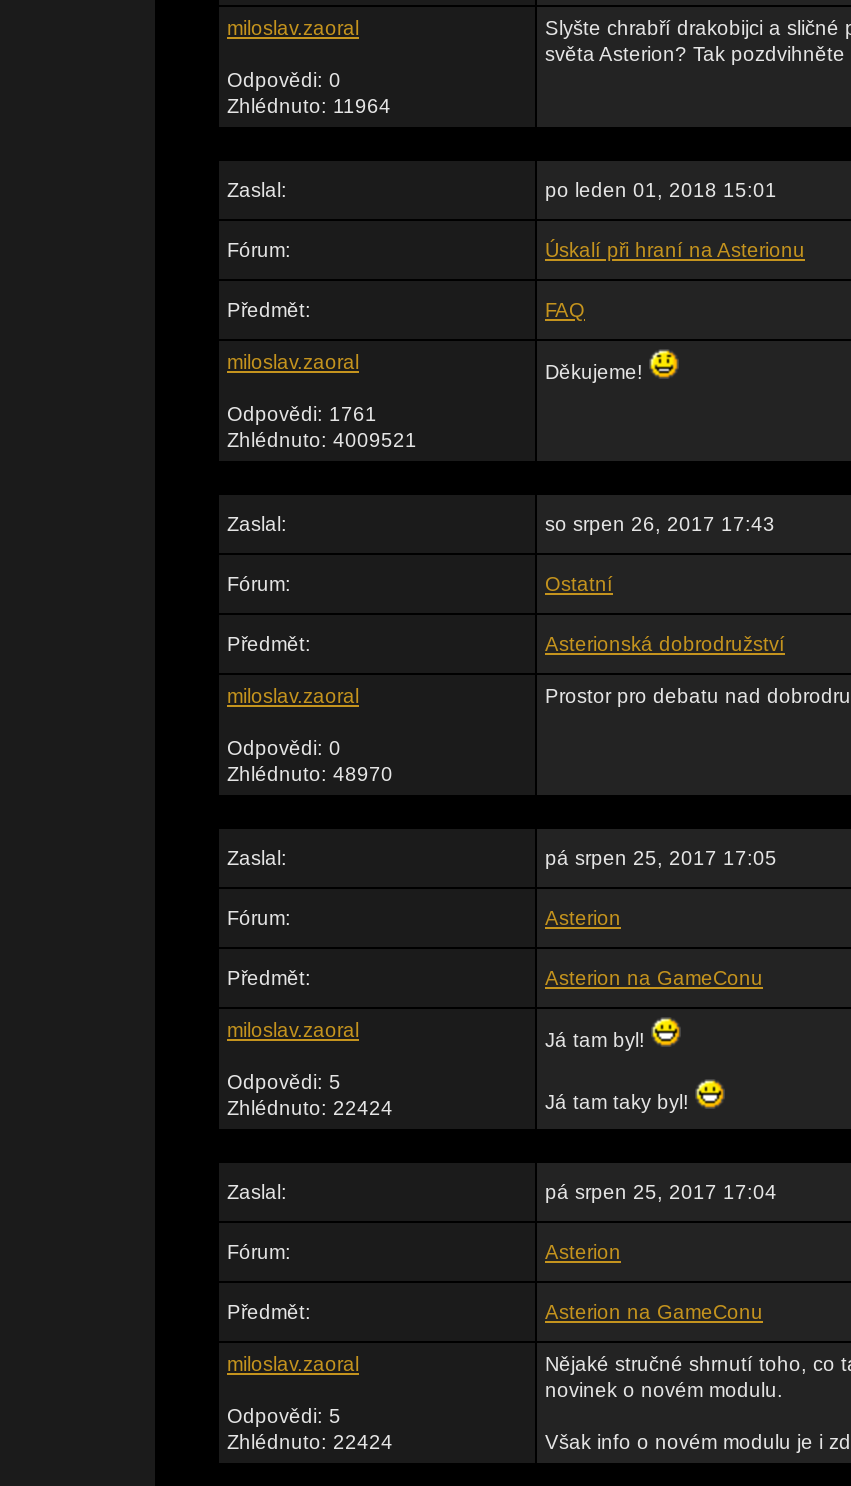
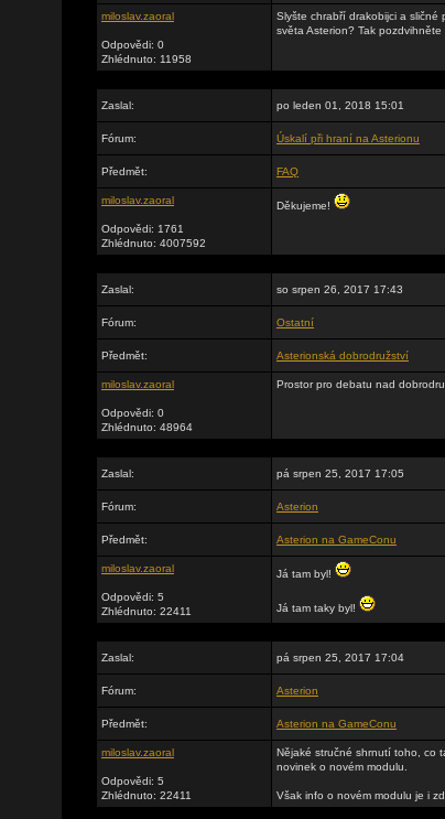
[227,95,391,117] Zhlédnuto: 11964 -> [101,53,192,65] Zhlédnuto: 11958
[227,429,417,451] Zhlédnuto: 4009521 -> [101,237,206,249] Zhlédnuto: 4007592
[227,763,393,785] Zhlédnuto: 48970 -> [101,421,193,433] Zhlédnuto: 48964
[227,1097,393,1119] Zhlédnuto: 22424 -> [101,605,192,617] Zhlédnuto: 22411
[227,1431,393,1453] Zhlédnuto: 22424 -> [101,789,192,801] Zhlédnuto: 22411

